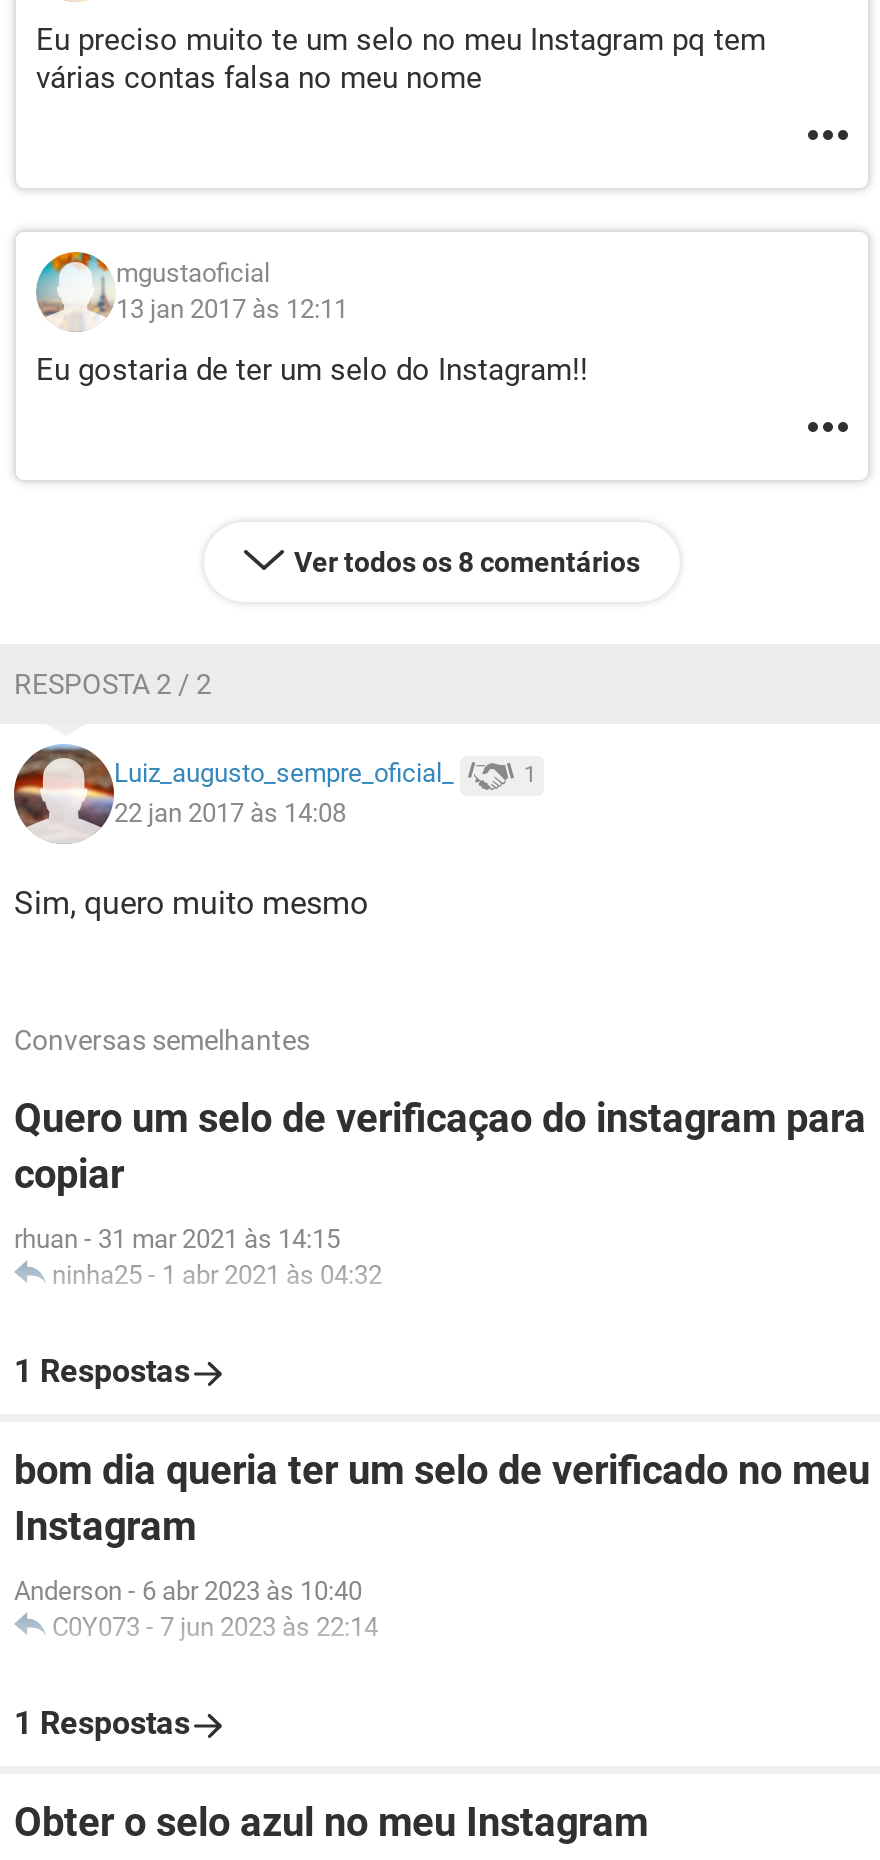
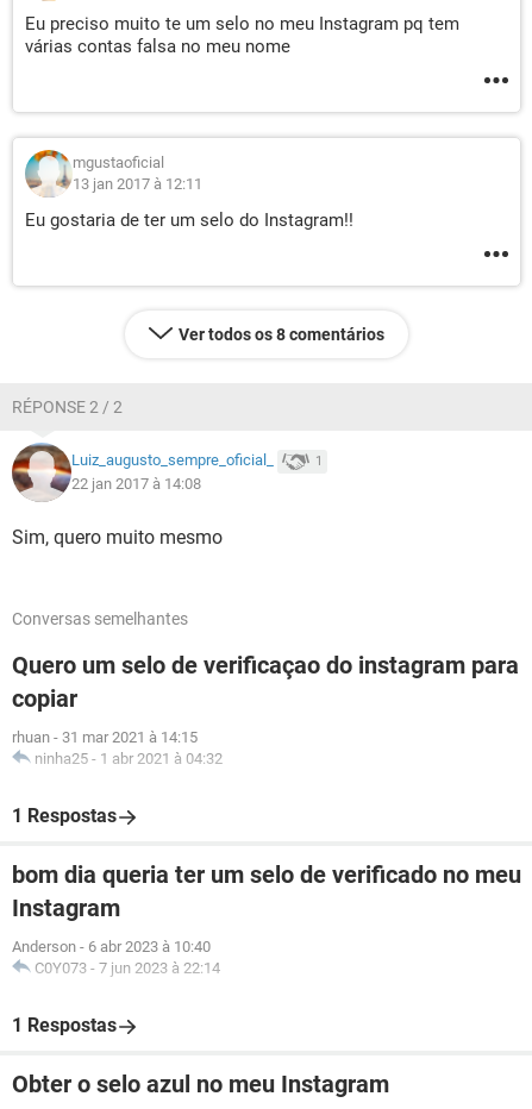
[116,294,348,324] 13 jan 2017 às 12:11 -> [73,175,202,193] 13 jan 2017 à 12:11
[14,668,212,700] RESPOSTA 2 / 2 -> [12,397,123,416] RÉPONSE 2 / 2
[114,798,346,828] 22 jan 2017 às 14:08 -> [71,475,201,493] 22 jan 2017 à 14:08
[14,1224,340,1254] rhuan - 31 mar 2021 às 14:15 -> [12,728,198,746] rhuan - 31 mar 2021 à 14:15
[52,1260,382,1290] ninha25 - 1 abr 2021 às 04:32 -> [35,750,223,767] ninha25 - 1 abr 2021 à 04:32
[14,1576,362,1606] Anderson - 6 abr 2023 às 10:40 -> [12,938,211,956] Anderson - 6 abr 2023 à 10:40
[52,1612,378,1642] C0Y073 - 7 jun 2023 às 22:14 -> [35,959,220,977] C0Y073 - 7 jun 2023 à 22:14

